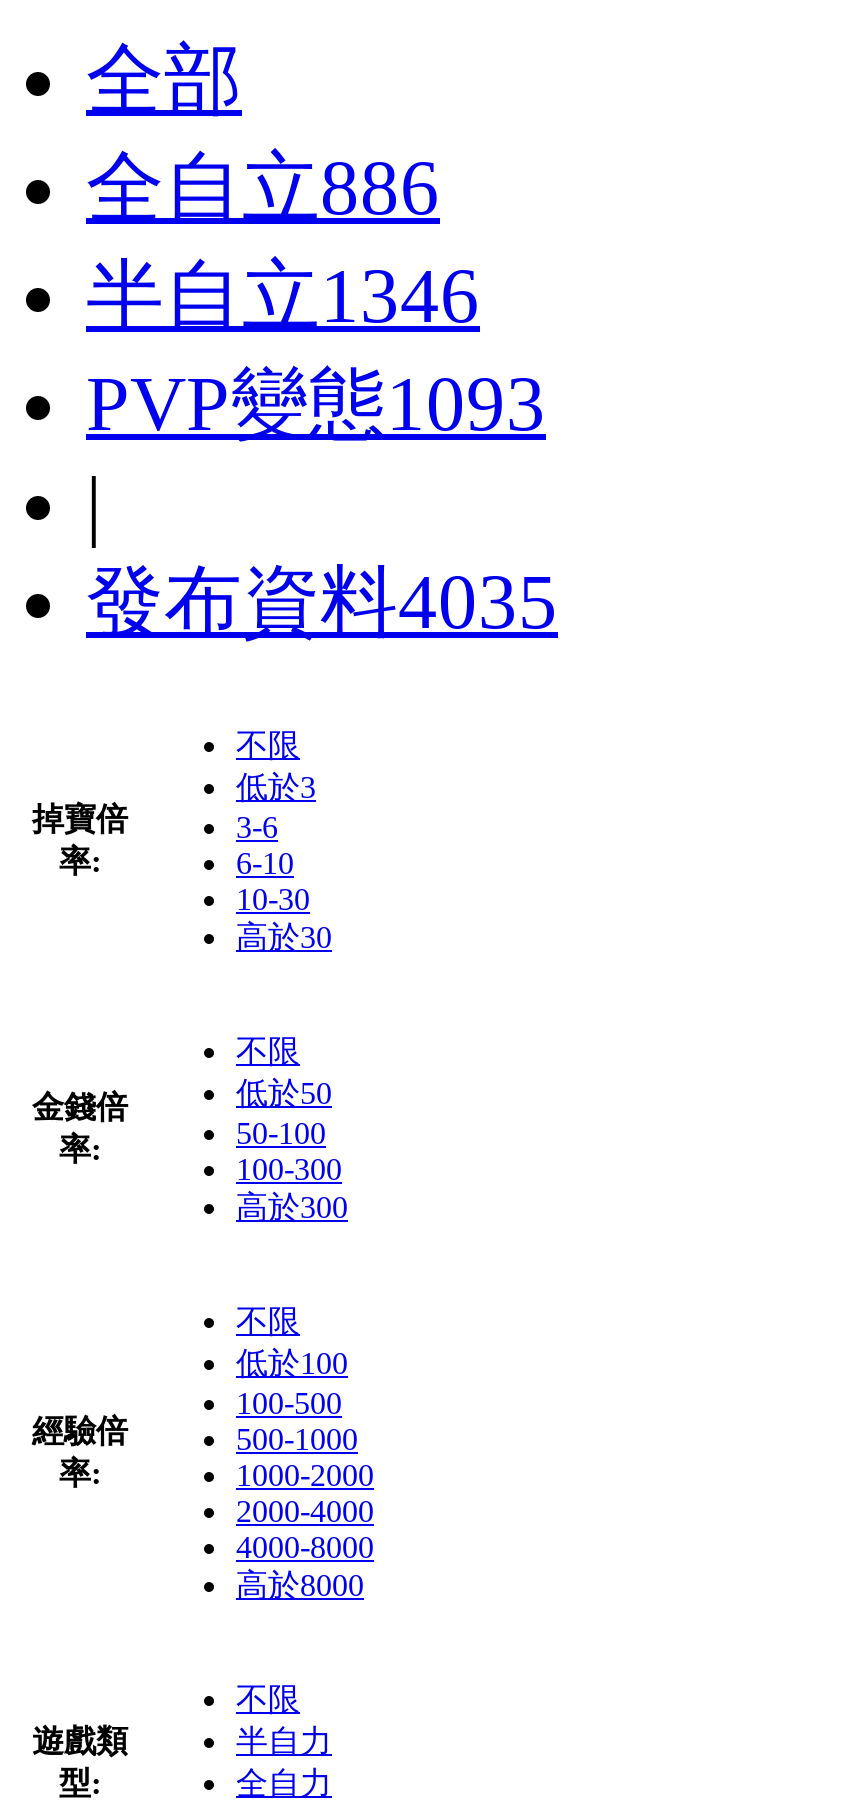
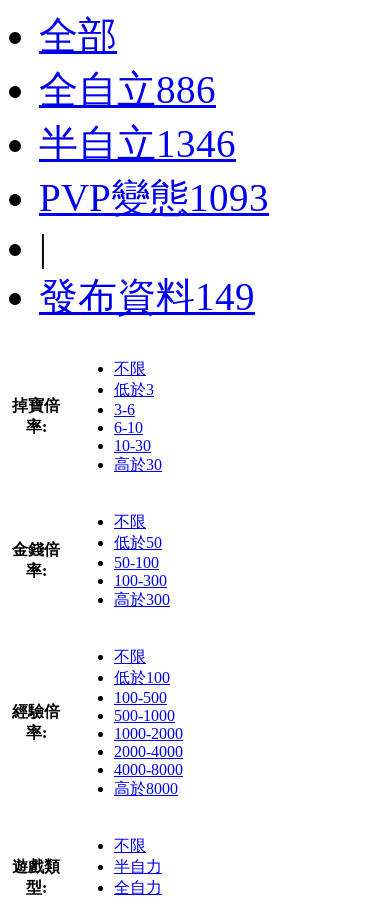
[86,557,558,643] 發布資料4035 -> [39,275,255,318] 發布資料149

